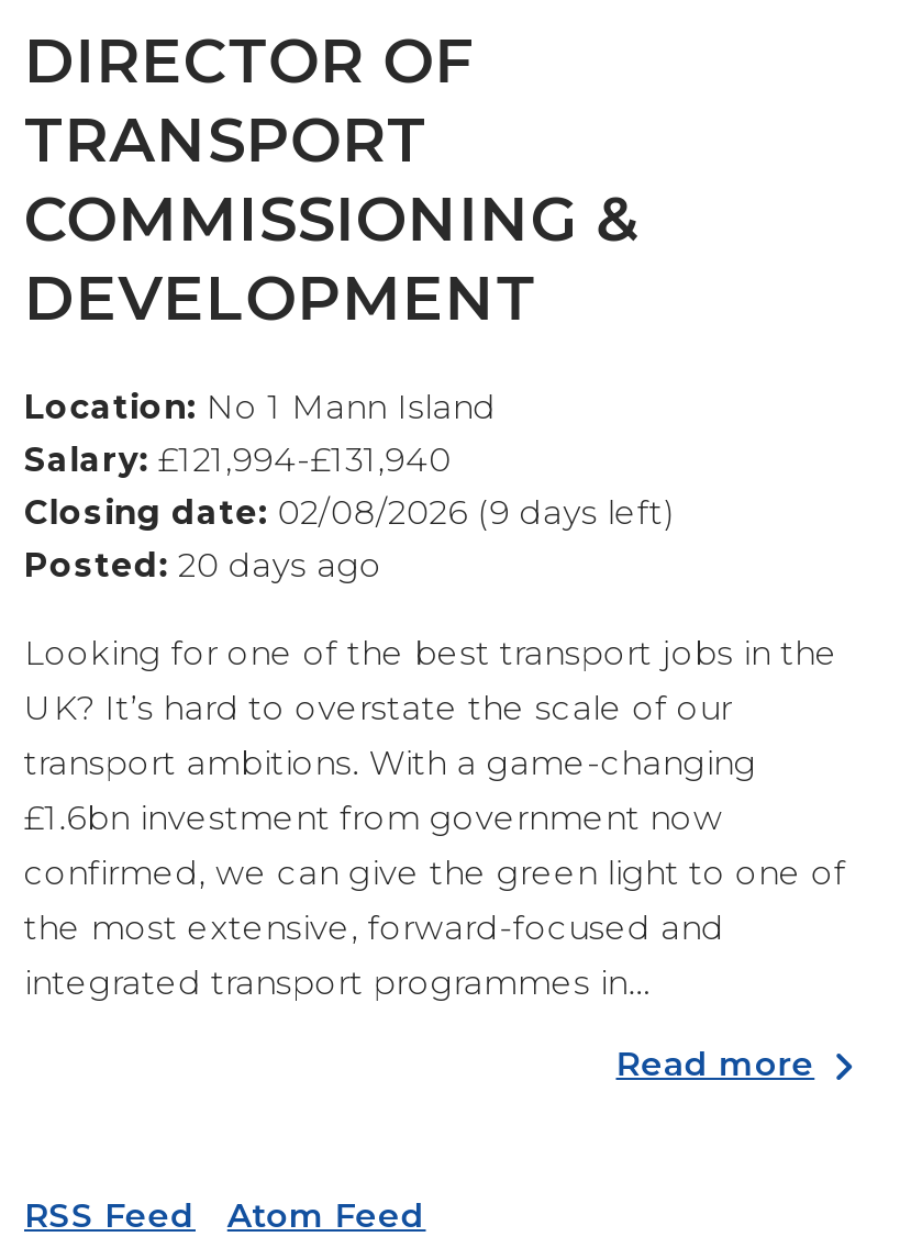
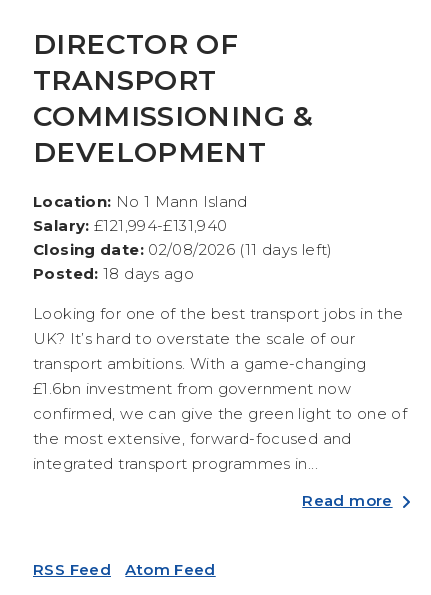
[24,491,675,533] Closing date: 02/08/2026 (9 days left) -> [33,240,333,259] Closing date: 02/08/2026 (11 days left)
[24,544,383,586] Posted: 20 days ago -> [33,264,194,283] Posted: 18 days ago

